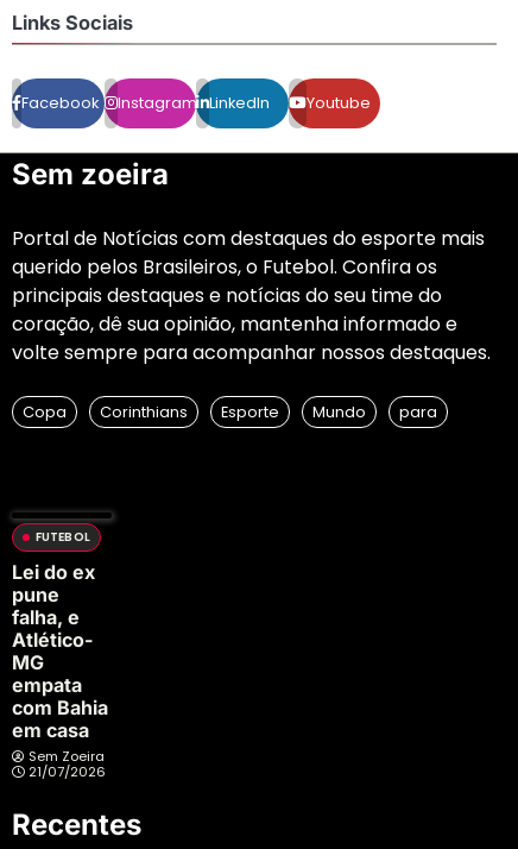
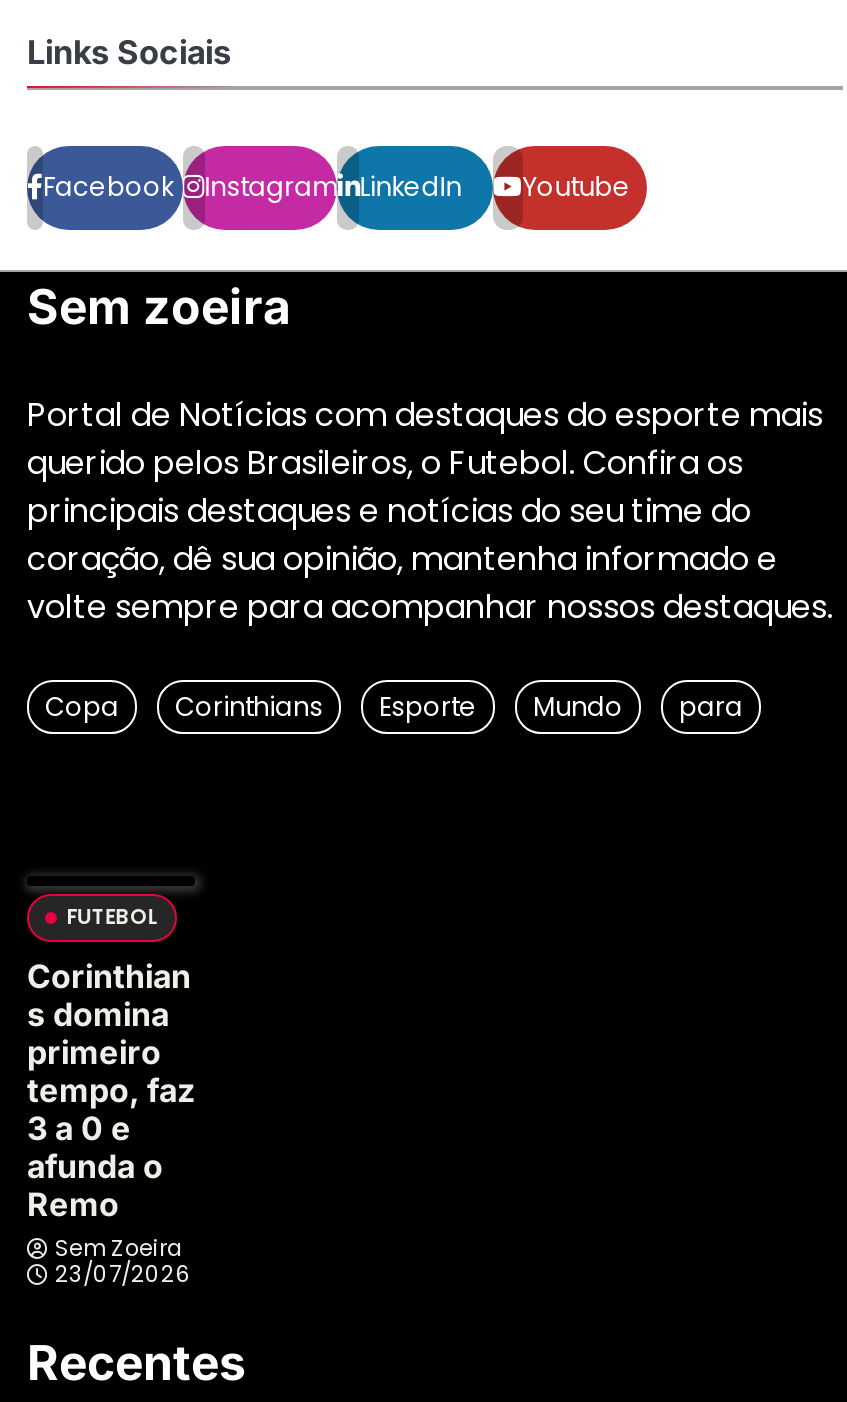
[12,560,108,742] Lei do ex | pune | falha, e | Atlético- | MG | empata | com Bahia | em casa -> [27,956,195,1224] Corinthian | s domina | primeiro | tempo, faz | 3 a 0 e | afunda o | Remo
[29,762,106,781] 21/07/2026 -> [55,1258,191,1290] 23/07/2026

